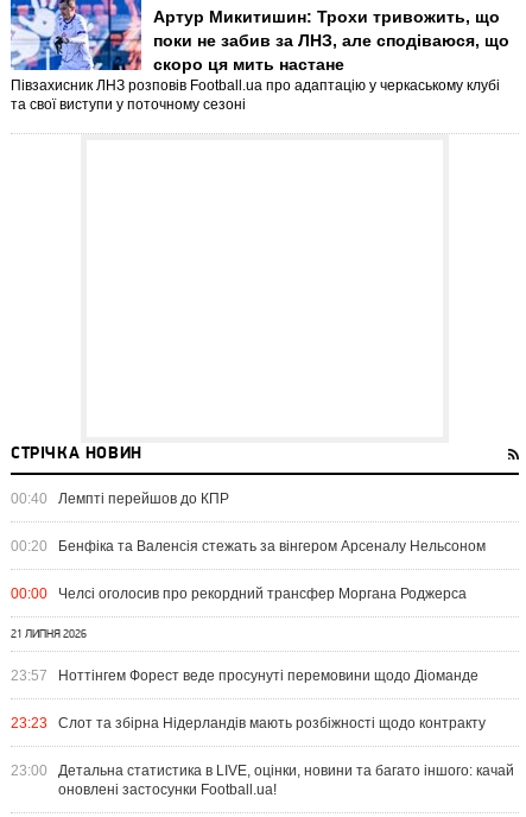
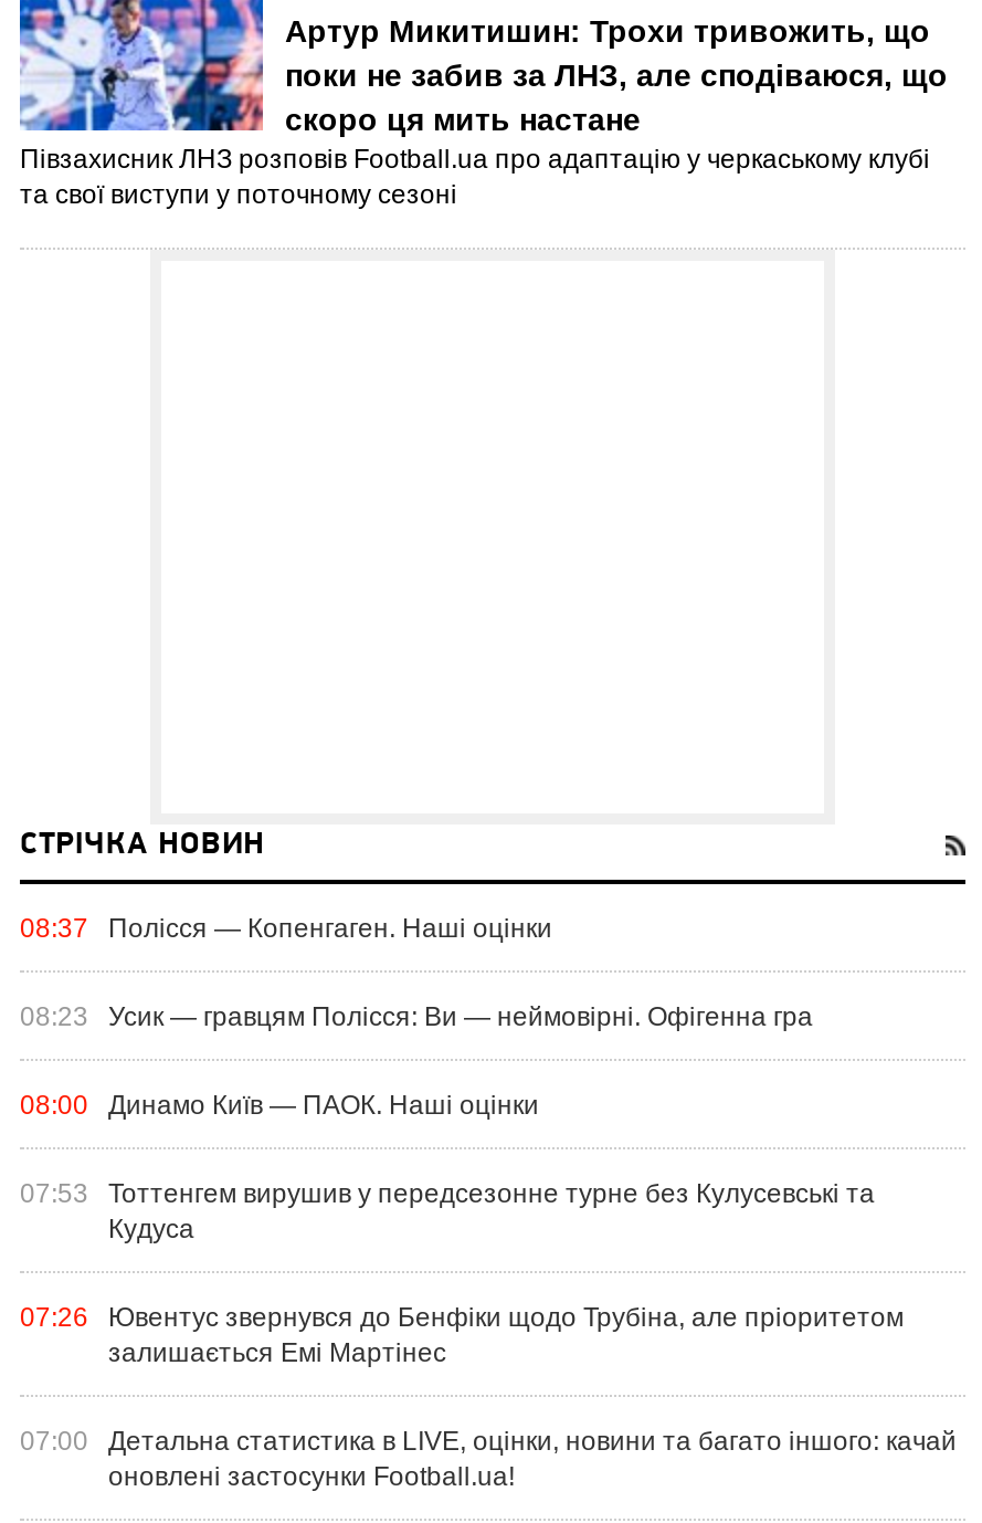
[11,490,486,779] 00:40 | Лемпті перейшов до КПР | 00:20 | Бенфіка та Валенсія стежать за вінгером Арсеналу Нельсоном | 00:00 | Челсі оголосив про рекордний трансфер Моргана Роджерса | 21 ЛИПНЯ 2026 | 23:57 | Ноттінгем Форест веде просунуті перемовини щодо Діоманде | 23:23 | Слот та збірна Нідерландів мають розбіжності щодо контракту | 23:00 -> [20,913,904,1457] 08:37 | Полісся — Копенгаген. Наші оцінки | 08:23 | Усик — гравцям Полісся: Ви — неймовірні. Офігенна гра | 08:00 | Динамо Київ — ПАОК. Наші оцінки | 07:53 | Тоттенгем вирушив у передсезонне турне без Кулусевські та | Кудуса | 07:26 | Ювентус звернувся до Бенфіки щодо Трубіна, але пріоритетом | залишається Емі Мартінес | 07:00

